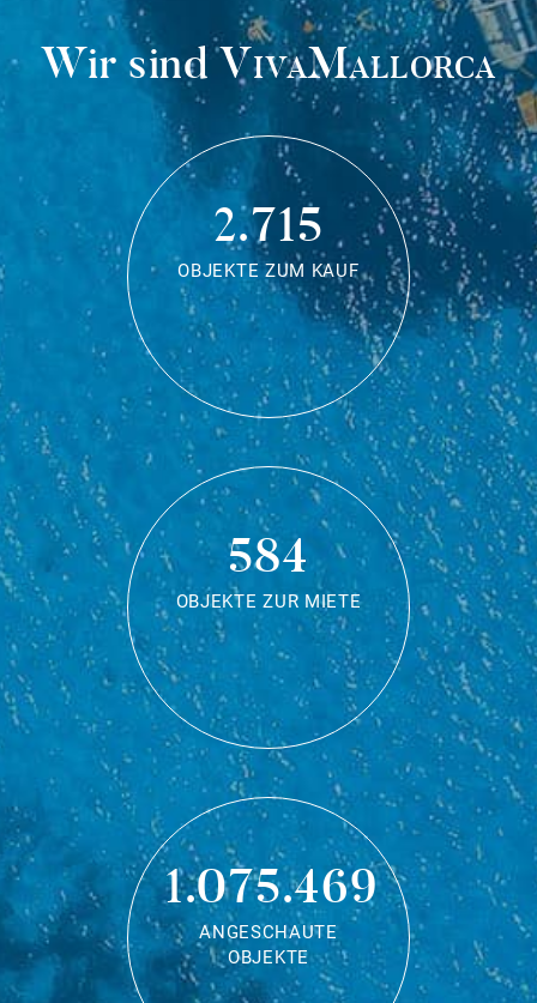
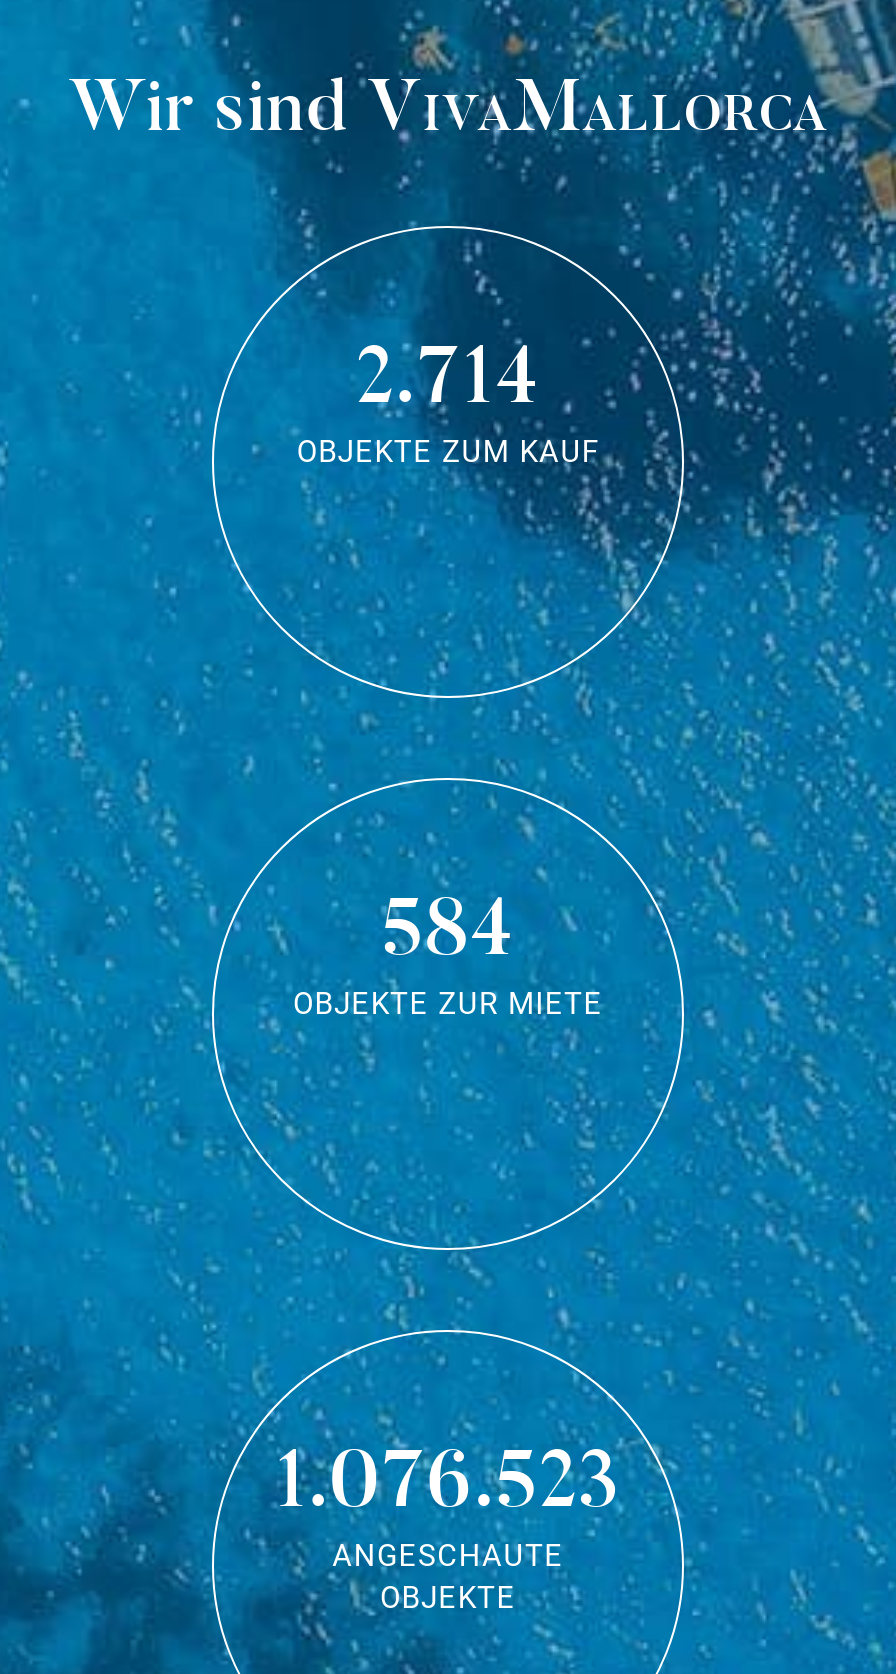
[214,194,323,255] 2.715 -> [356,324,540,426] 2.714
[164,856,377,917] 1.075.469 -> [275,1428,621,1530] 1.076.523

